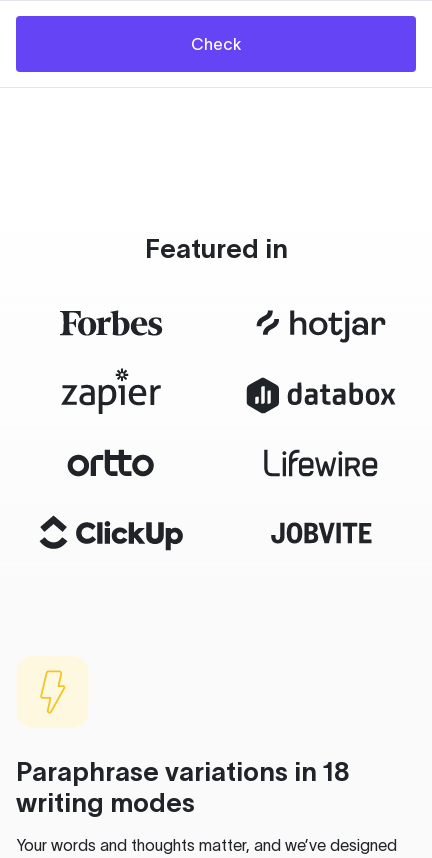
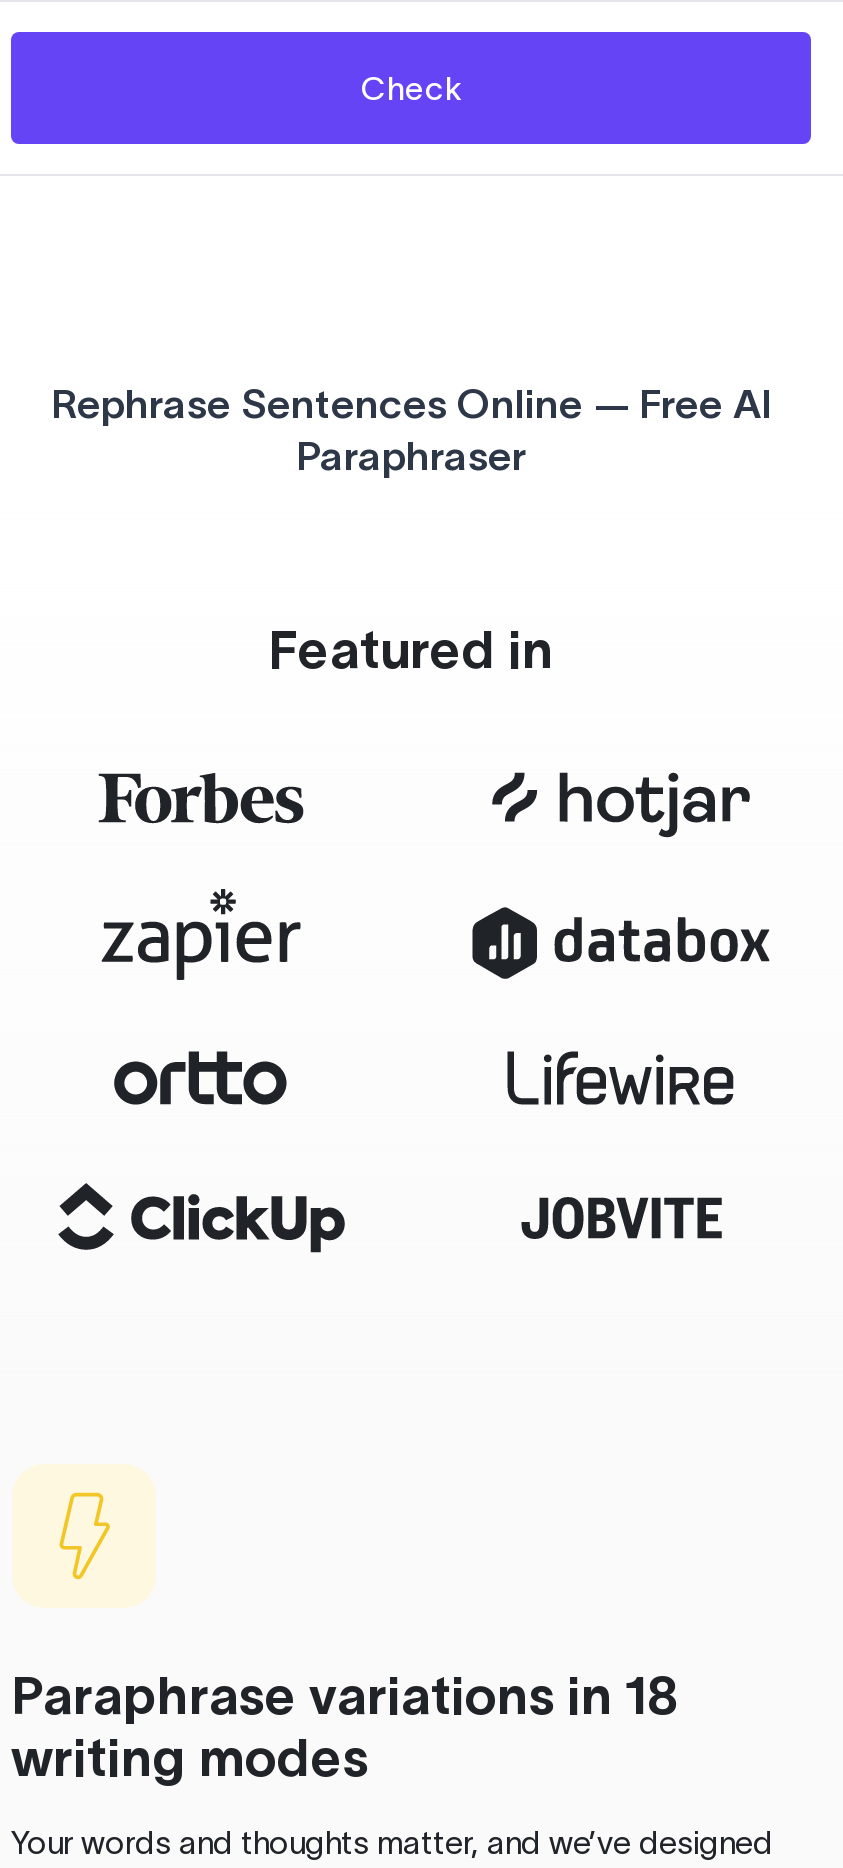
none -> [51,382,771,478] Rephrase Sentences Online — Free AI | Paraphraser

